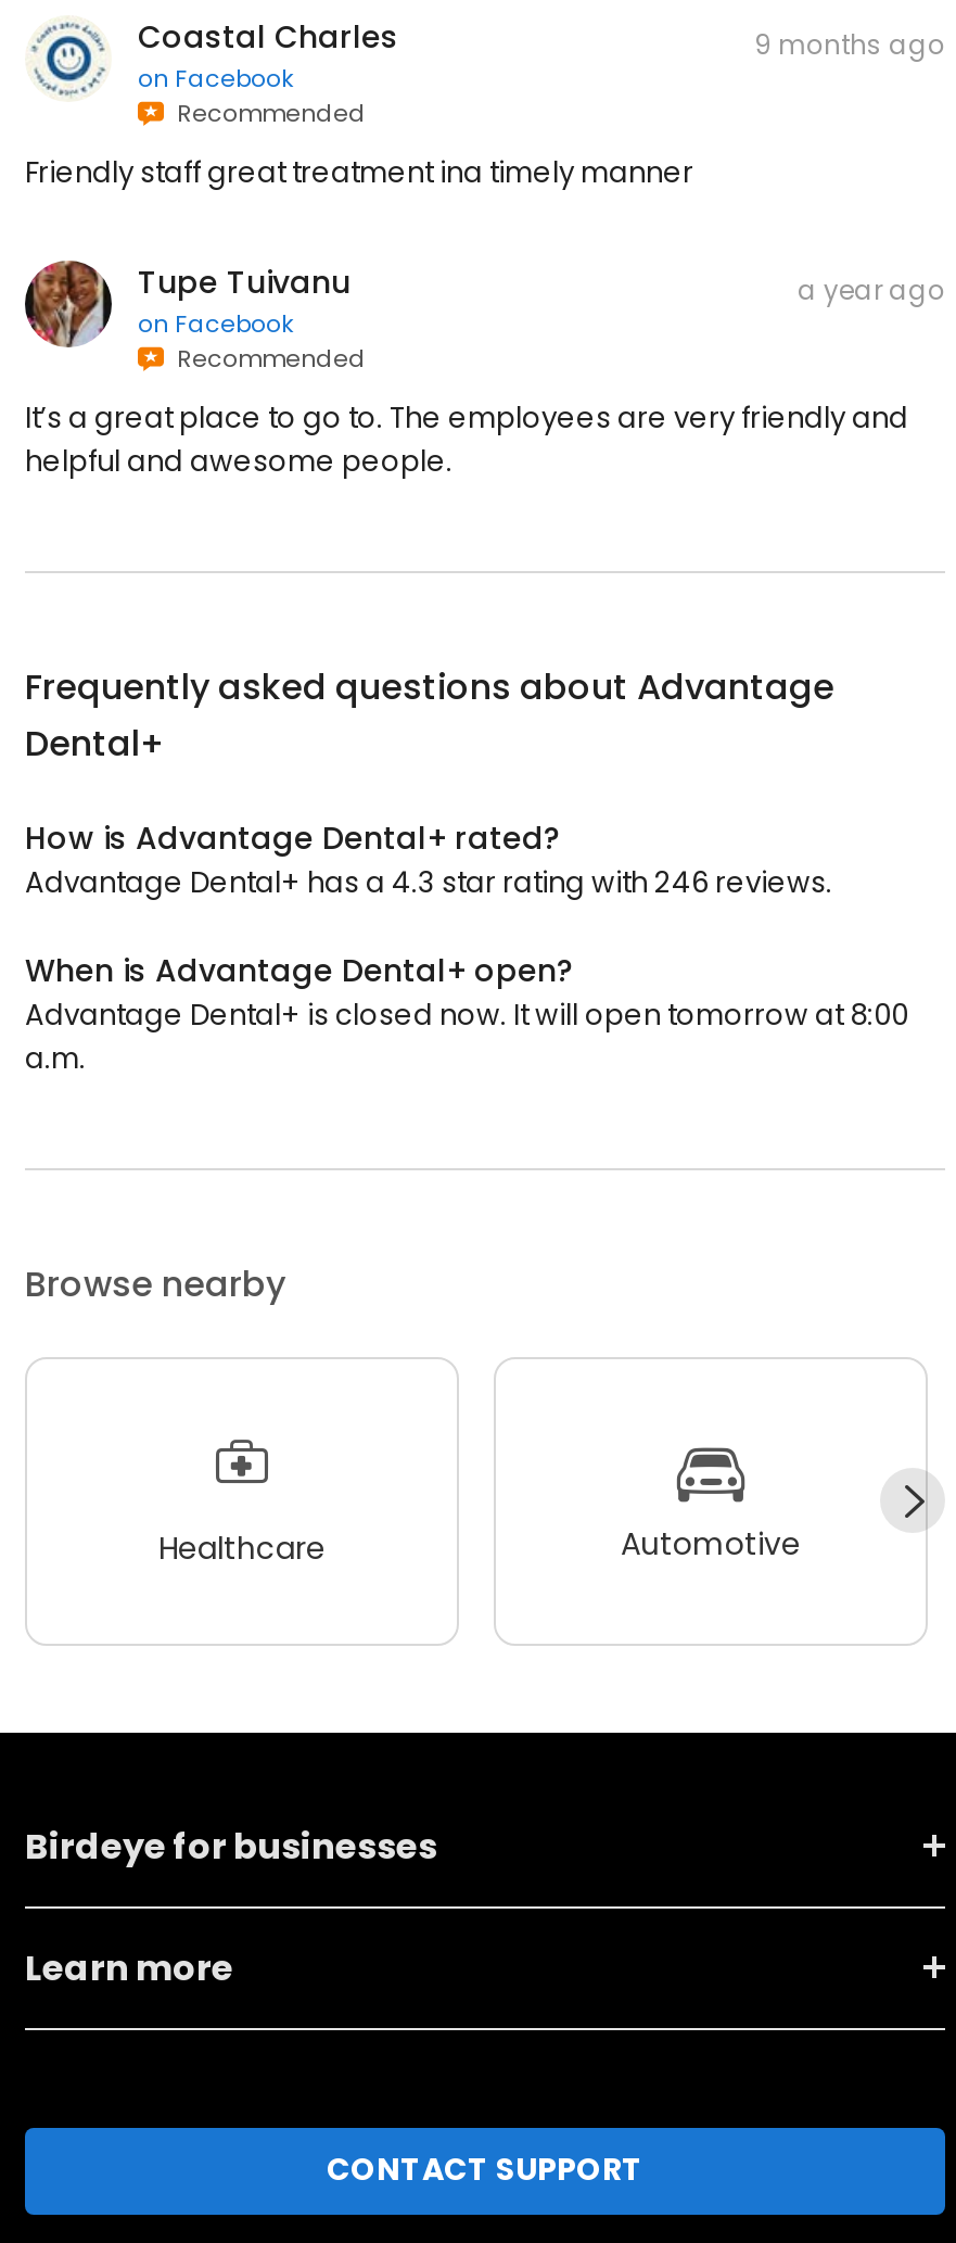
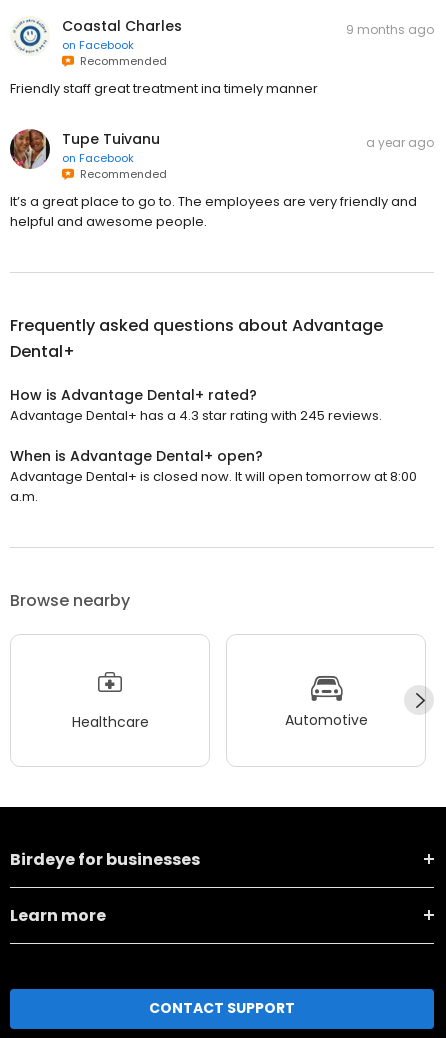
[25,862,832,903] Advantage Dental+ has a 4.3 star rating with 246 reviews. -> [10,406,382,425] Advantage Dental+ has a 4.3 star rating with 245 reviews.

